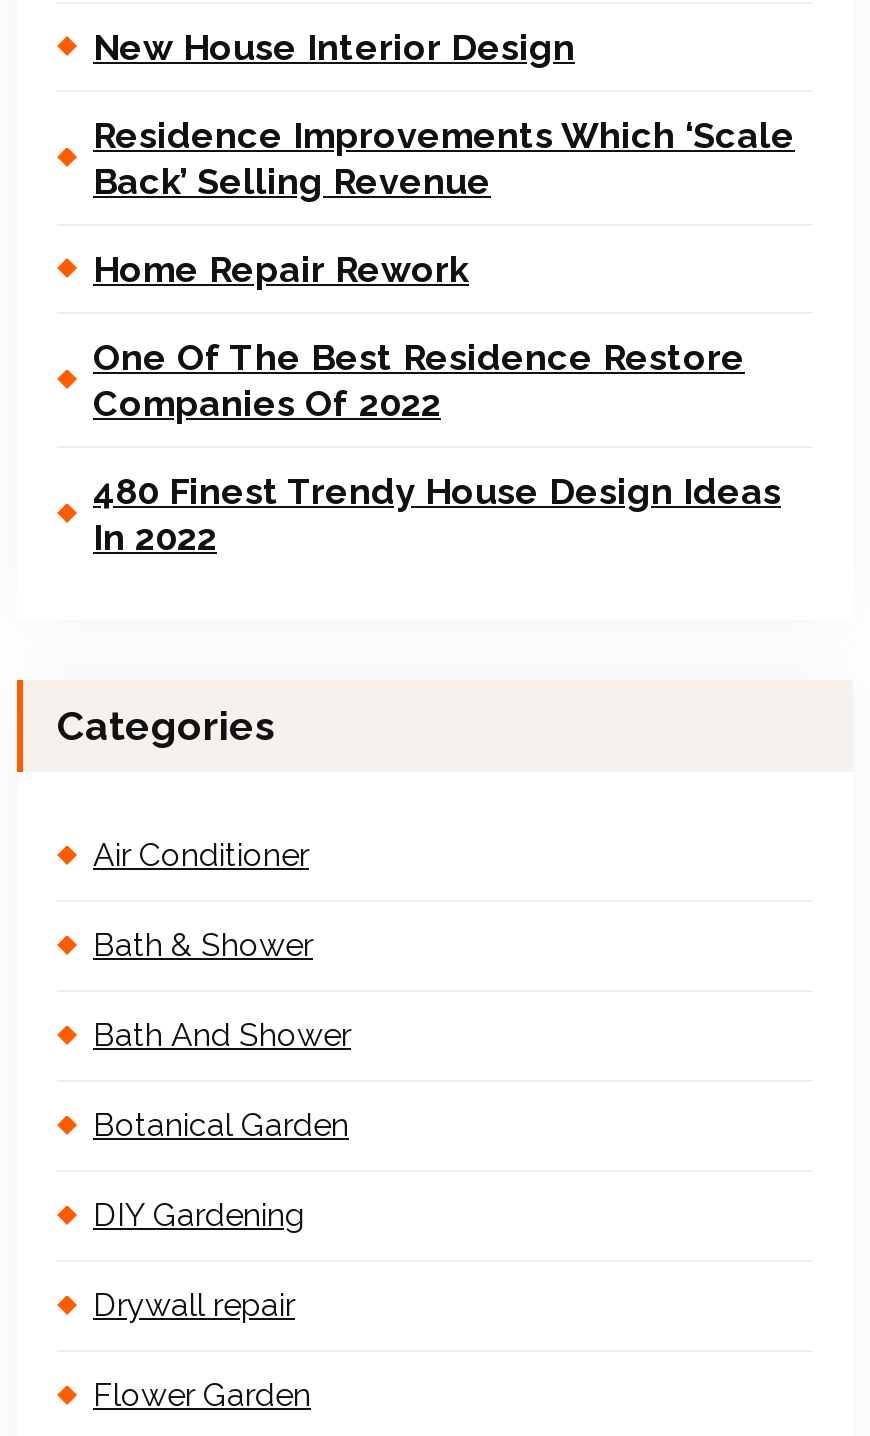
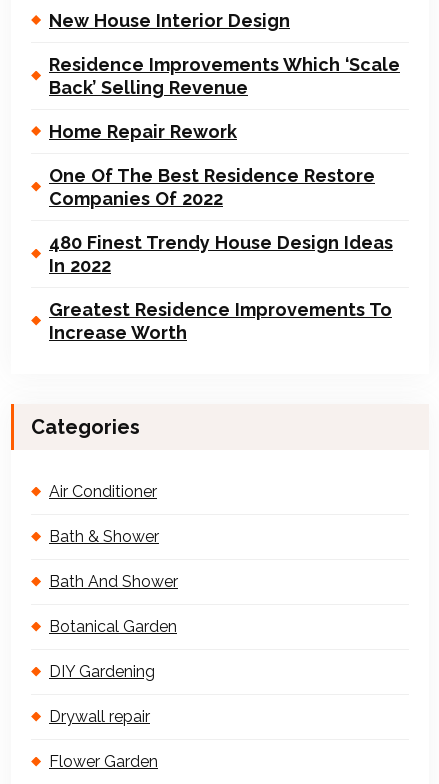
none -> [49,298,392,342] Greatest Residence Improvements To | Increase Worth

